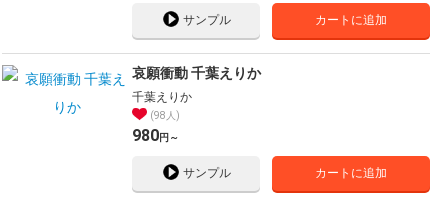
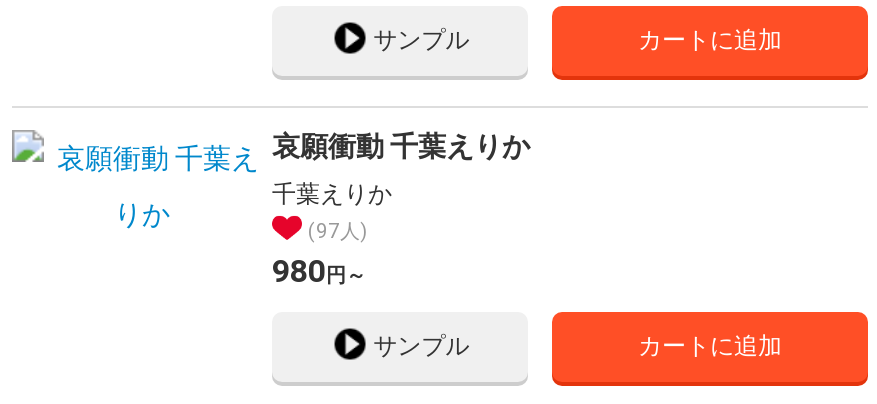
[154,110,176,121] 98人 -> [316,220,360,242] 97人

